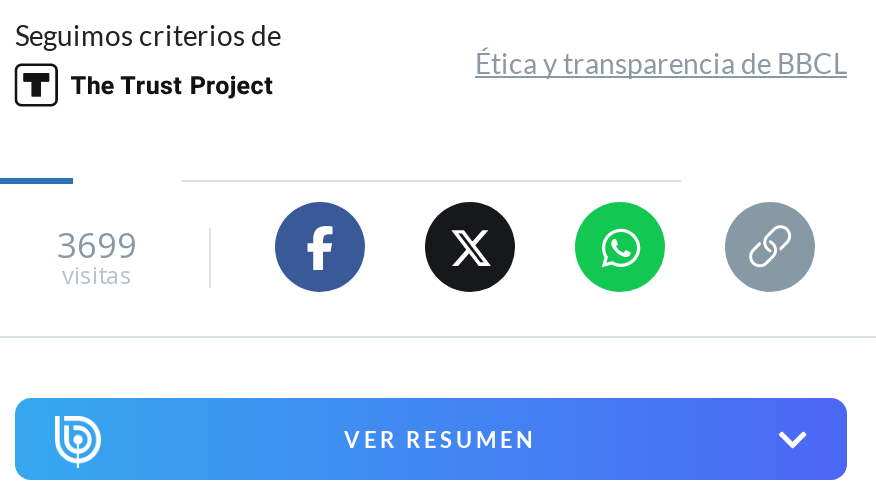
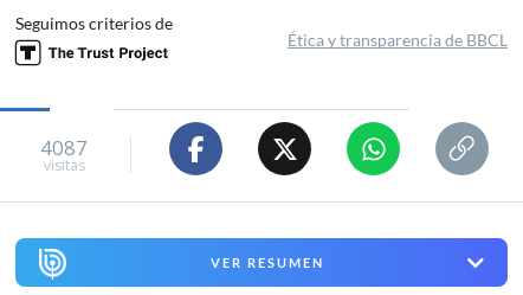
[57,222,137,268] 3699 -> [40,134,88,161] 4087

